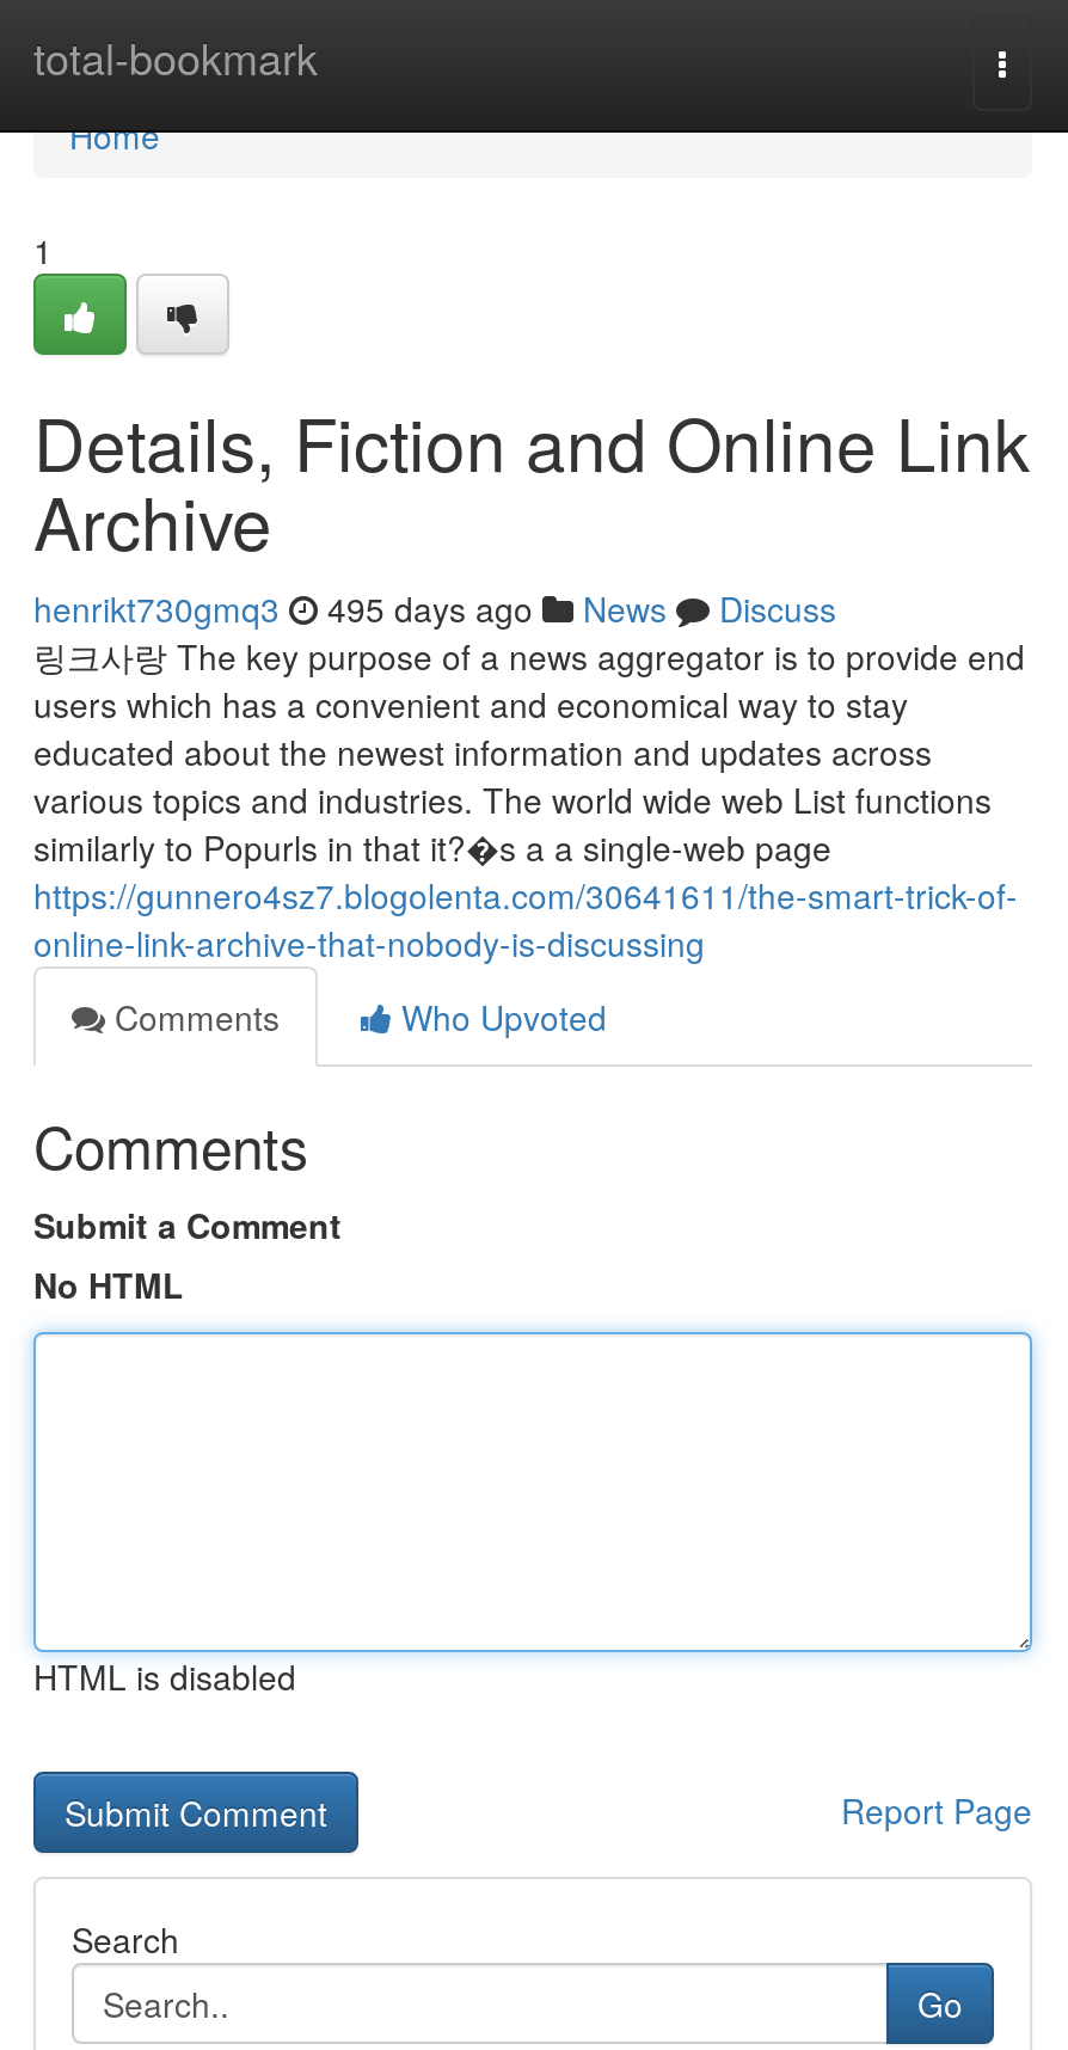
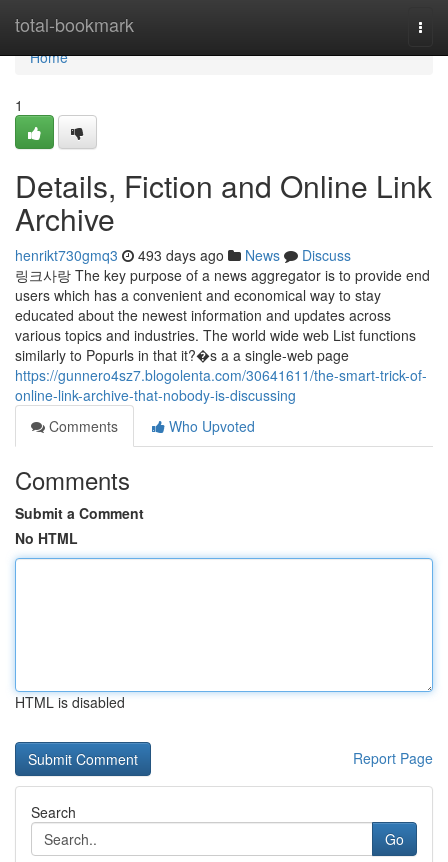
[33,584,836,632] henrikt730gmq3 495 days ago News Discuss -> [15,245,351,265] henrikt730gmq3 493 days ago News Discuss

